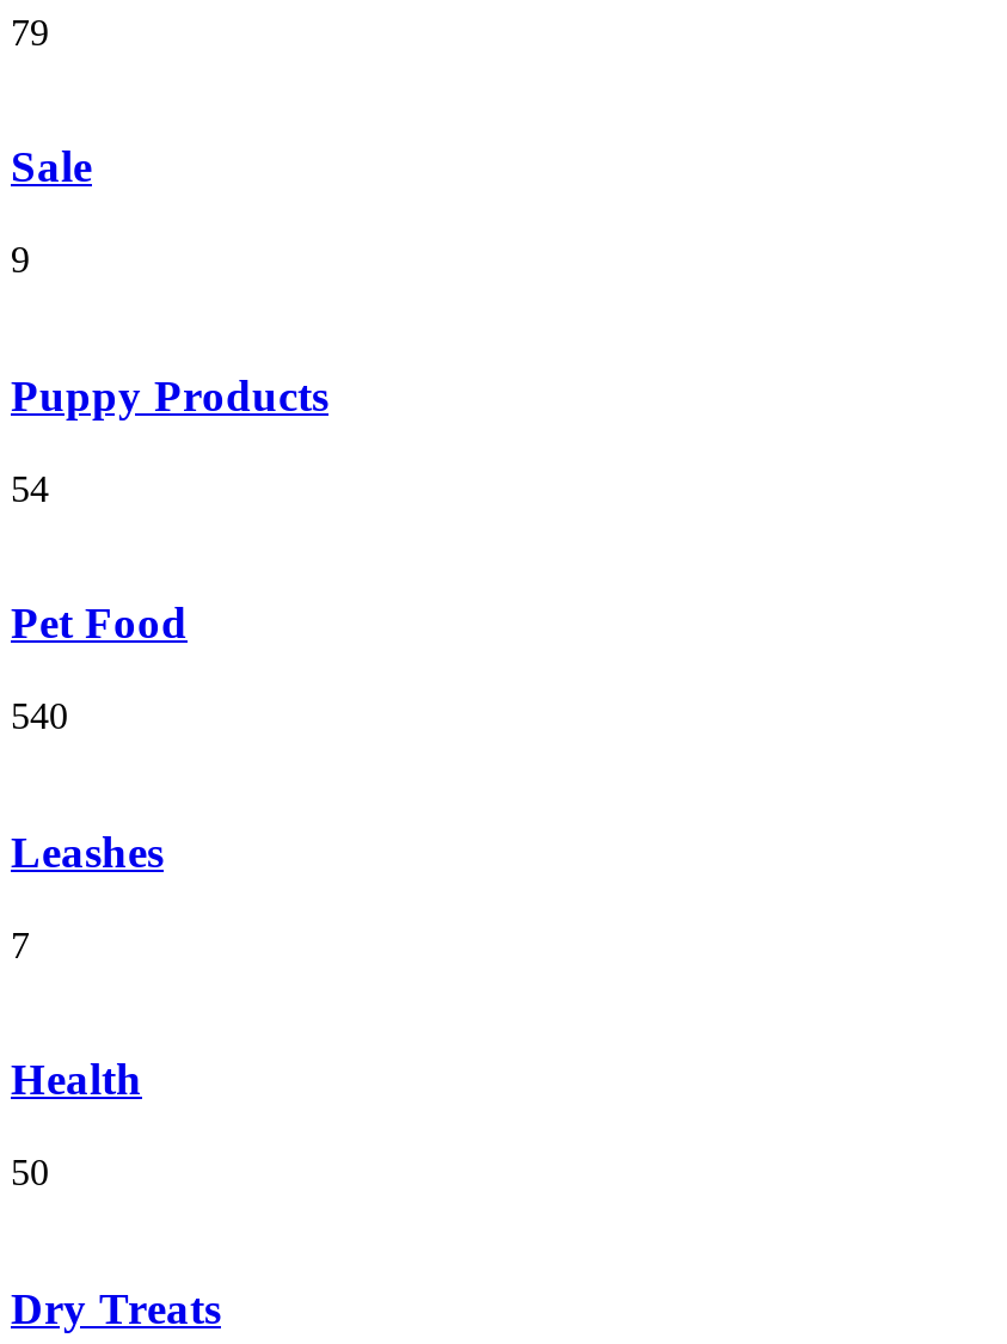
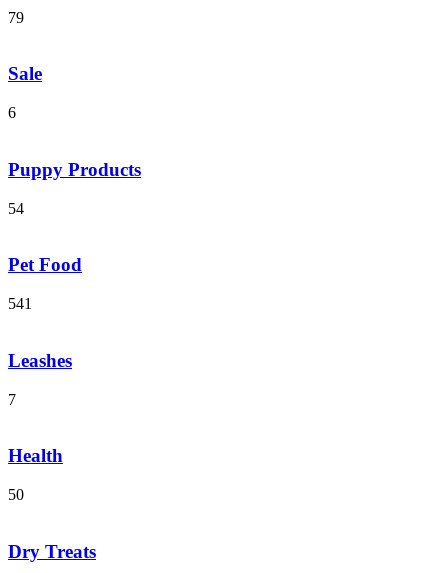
[11,239,30,280] 9 -> [8,104,16,121] 6
[11,696,68,736] 540 -> [8,295,32,312] 541

